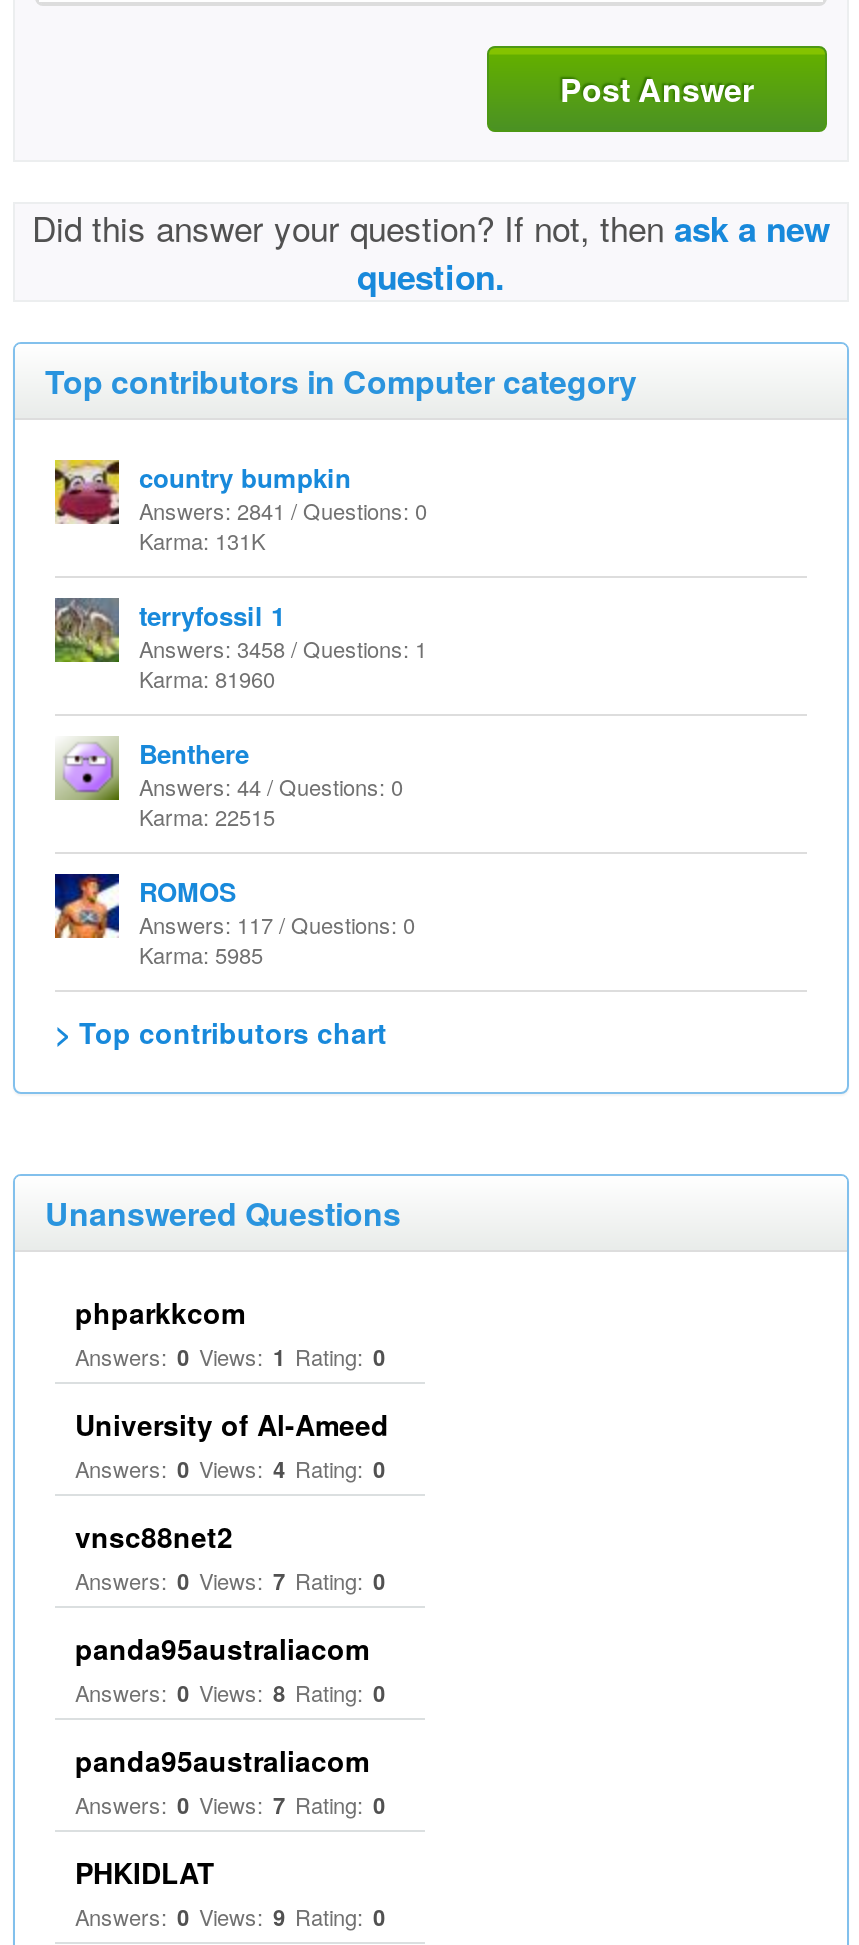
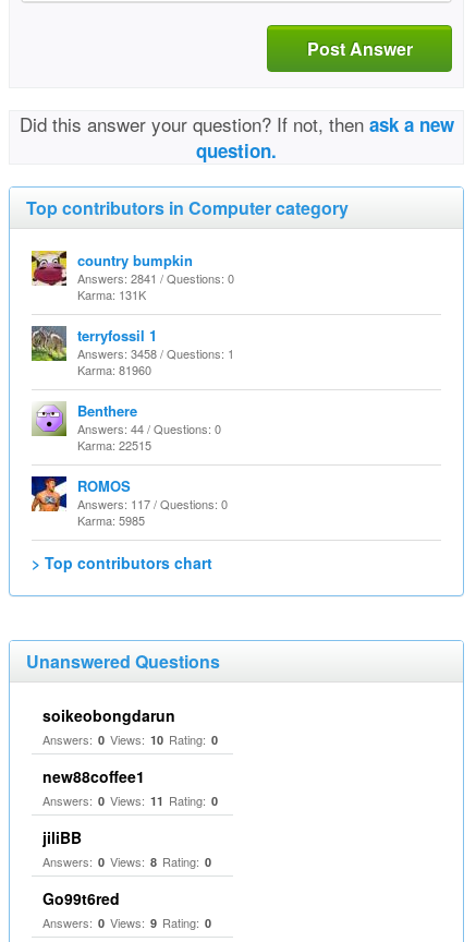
[75,1292,389,1668] phparkkcom | Answers: 0 Views: 1 Rating: 0 | University of Al-Ameed | Answers: 0 Views: 4 Rating: 0 | vnsc88net2 | Answers: 0 Views: 7 Rating: 0 | panda95australiacom -> [42,704,218,848] soikeobongdarun | Answers: 0 Views: 10 Rating: 0 | new88coffee1 | Answers: 0 Views: 11 Rating: 0 | jiliBB
[75,1740,385,1892] panda95australiacom | Answers: 0 Views: 7 Rating: 0 | PHKIDLAT -> [42,887,120,909] Go99t6red

